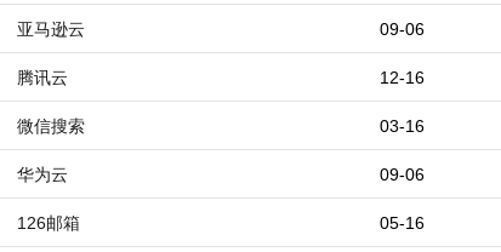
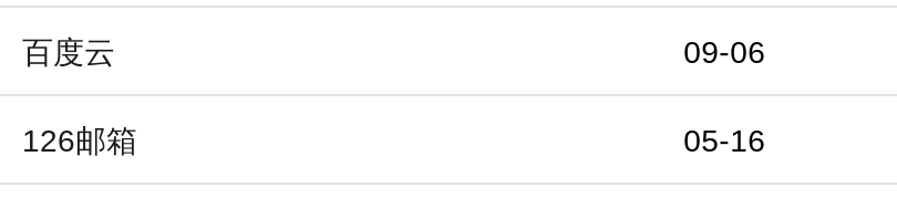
[17,19,424,184] 亚马逊云 | 12-16 | 腾讯云 | 03-16 | 微信搜索 | 09-06 | 华为云 -> [22,34,115,69] 百度云

